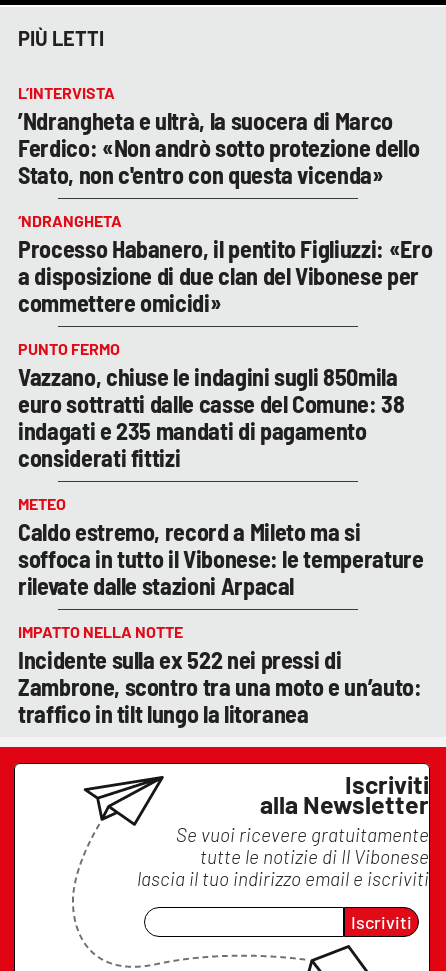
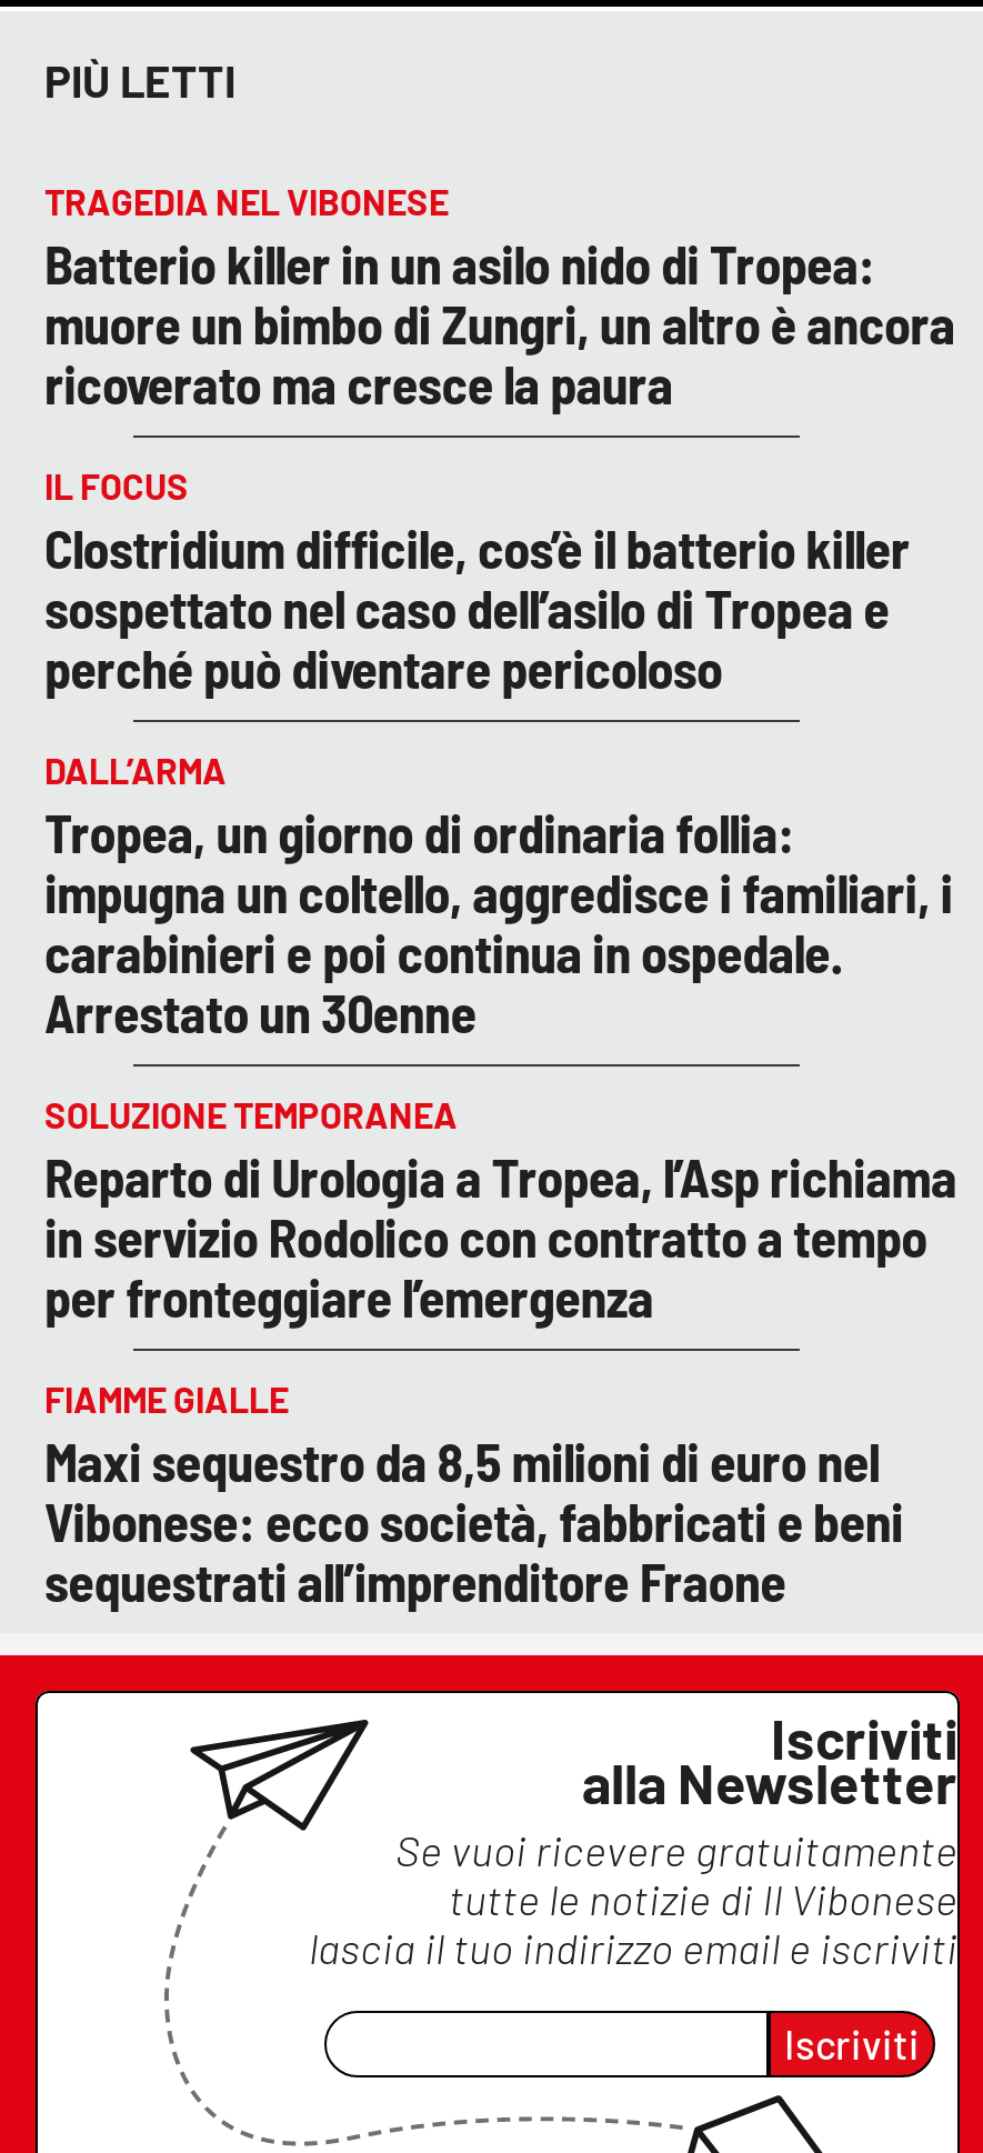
[18,83,419,189] L’INTERVISTA | ’Ndrangheta e ultrà, la suocera di Marco | Ferdico: «Non andrò sotto protezione dello | Stato, non c'entro con questa vicenda» -> [44,180,955,415] TRAGEDIA NEL VIBONESE | Batterio killer in un asilo nido di Tropea: | muore un bimbo di Zungri, un altro è ancora | ricoverato ma cresce la paura
[18,211,432,317] ‘NDRANGHETA | Processo Habanero, il pentito Figliuzzi: «Ero | a disposizione di due clan del Vibonese per | commettere omicidi» -> [44,464,910,700] IL FOCUS | Clostridium difficile, cos’è il batterio killer | sospettato nel caso dell’asilo di Tropea e | perché può diventare pericoloso
[18,339,405,472] PUNTO FERMO | Vazzano, chiuse le indagini sugli 850mila | euro sottratti dalle casse del Comune: 38 | indagati e 235 mandati di pagamento | considerati fittizi -> [44,749,953,1044] DALL’ARMA | Tropea, un giorno di ordinaria follia: | impugna un coltello, aggredisce i familiari, i | carabinieri e poi continua in ospedale. | Arrestato un 30enne
[18,494,424,600] METEO | Caldo estremo, record a Mileto ma si | soffoca in tutto il Vibonese: le temperature | rilevate dalle stazioni Arpacal -> [44,1093,957,1328] SOLUZIONE TEMPORANEA | Reparto di Urologia a Tropea, l’Asp richiama | in servizio Rodolico con contratto a tempo | per fronteggiare l’emergenza
[18,622,422,728] IMPATTO NELLA NOTTE | Incidente sulla ex 522 nei pressi di | Zambrone, scontro tra una moto e un’auto: | traffico in tilt lungo la litoranea -> [44,1377,903,1613] FIAMME GIALLE | Maxi sequestro da 8,5 milioni di euro nel | Vibonese: ecco società, fabbricati e beni | sequestrati all’imprenditore Fraone

